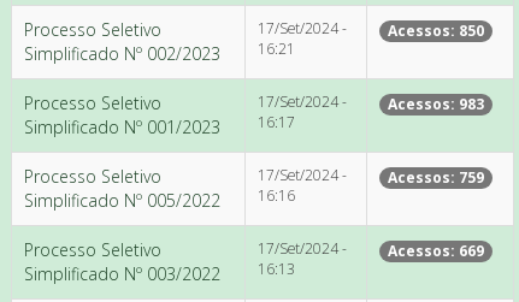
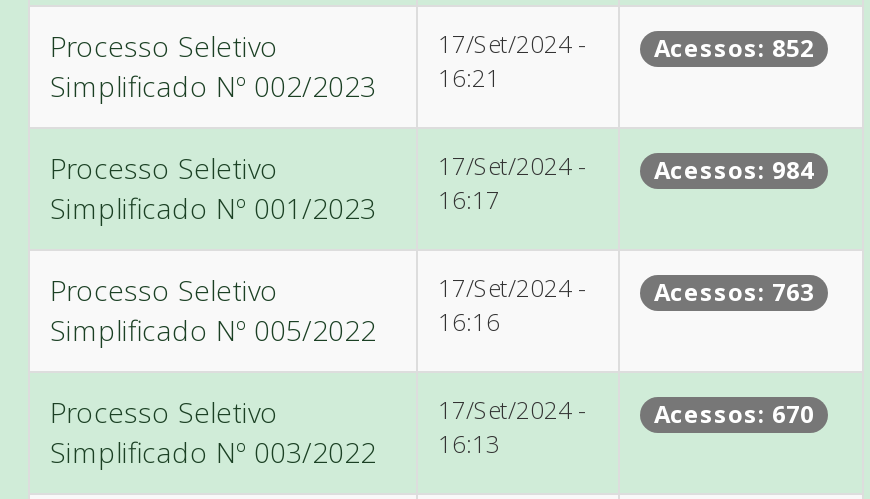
[388,20,484,41] Acessos: 850 -> [654,31,814,65] Acessos: 852
[388,94,484,114] Acessos: 983 -> [654,153,814,187] Acessos: 984
[388,167,484,188] Acessos: 759 -> [654,275,814,309] Acessos: 763
[388,241,484,261] Acessos: 669 -> [654,397,814,431] Acessos: 670

